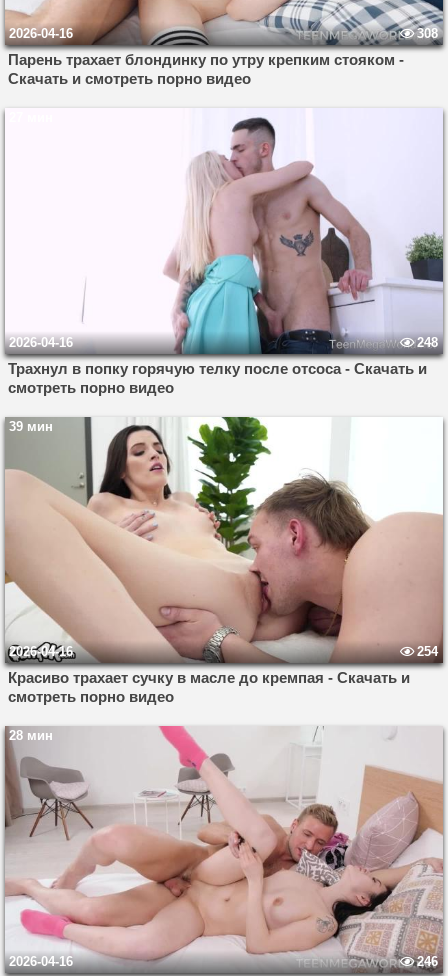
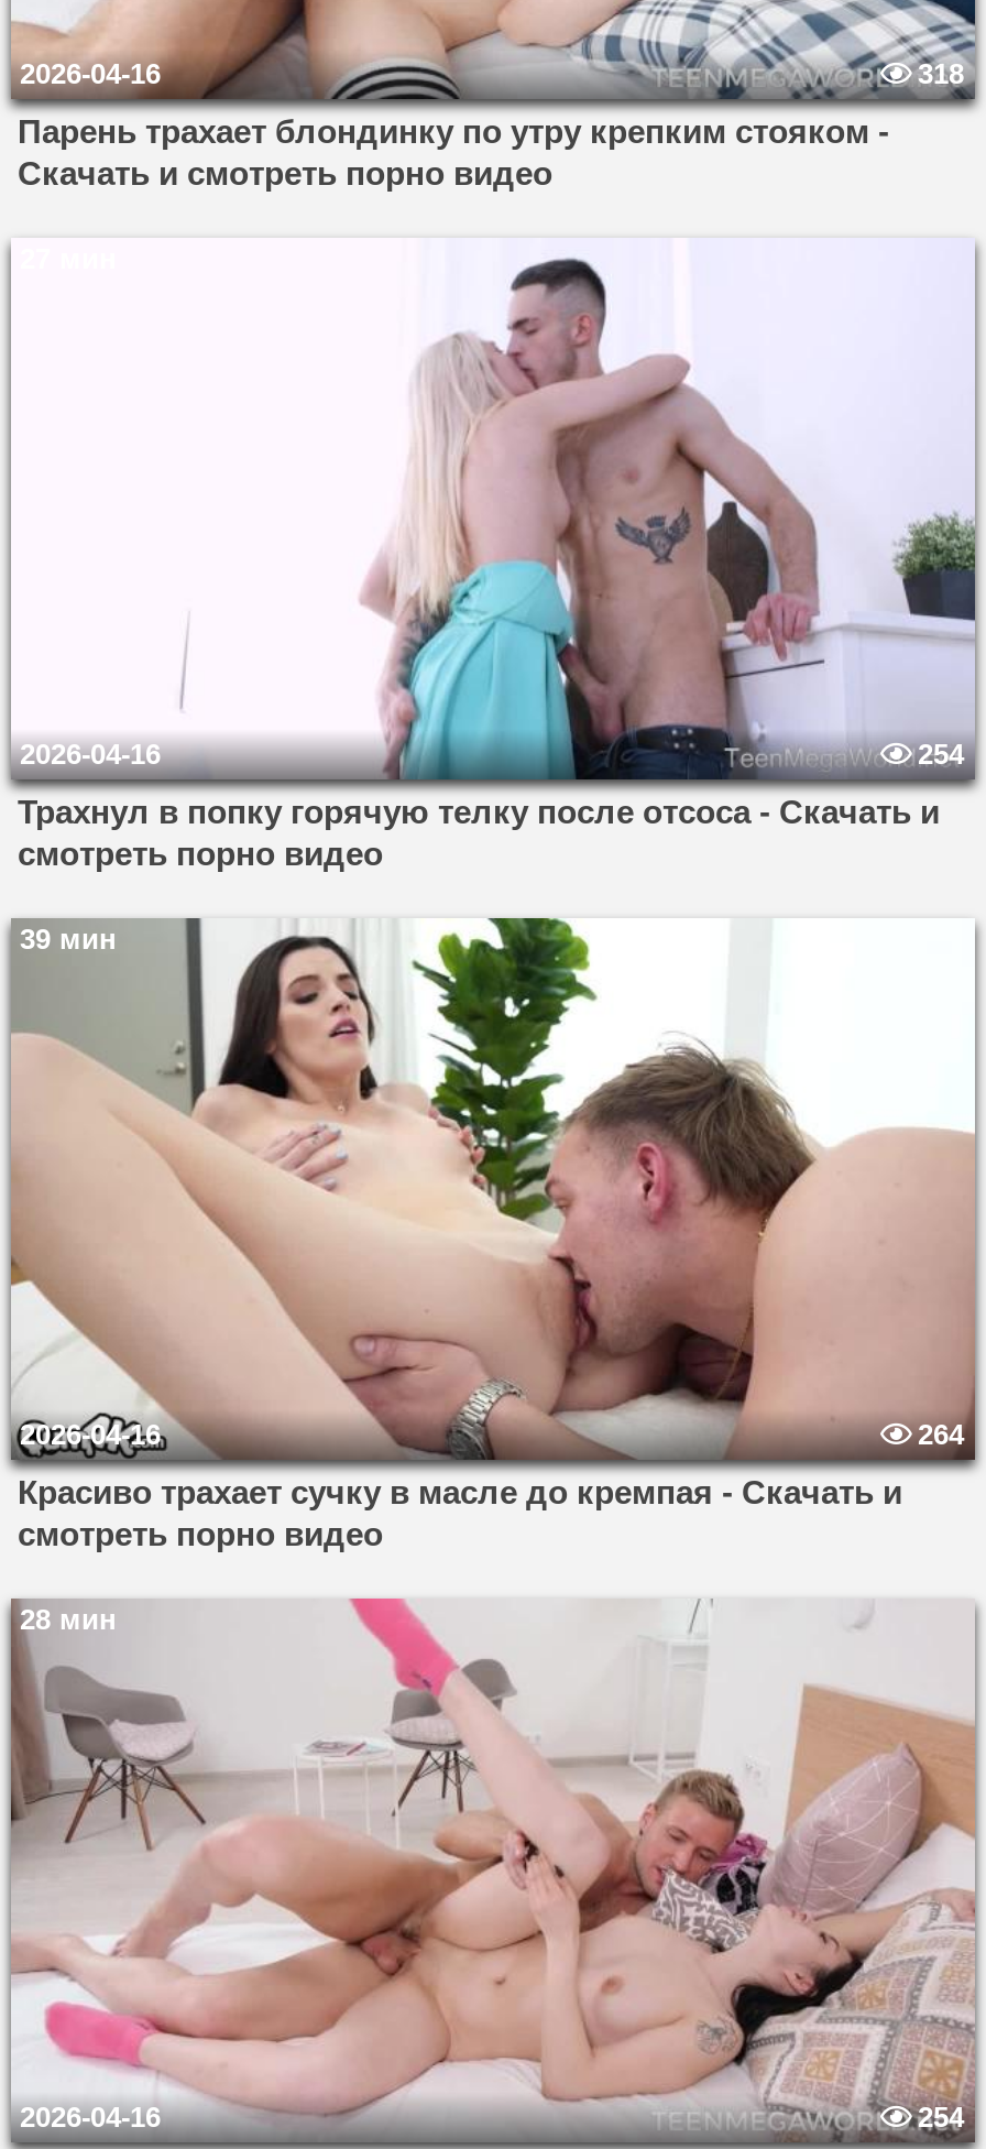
[417,25,438,40] 308 -> [918,56,964,89] 318
[417,335,438,350] 248 -> [918,737,964,770] 254
[417,644,438,659] 254 -> [918,1418,964,1451] 264
[417,954,438,969] 246 -> [918,2100,964,2133] 254

